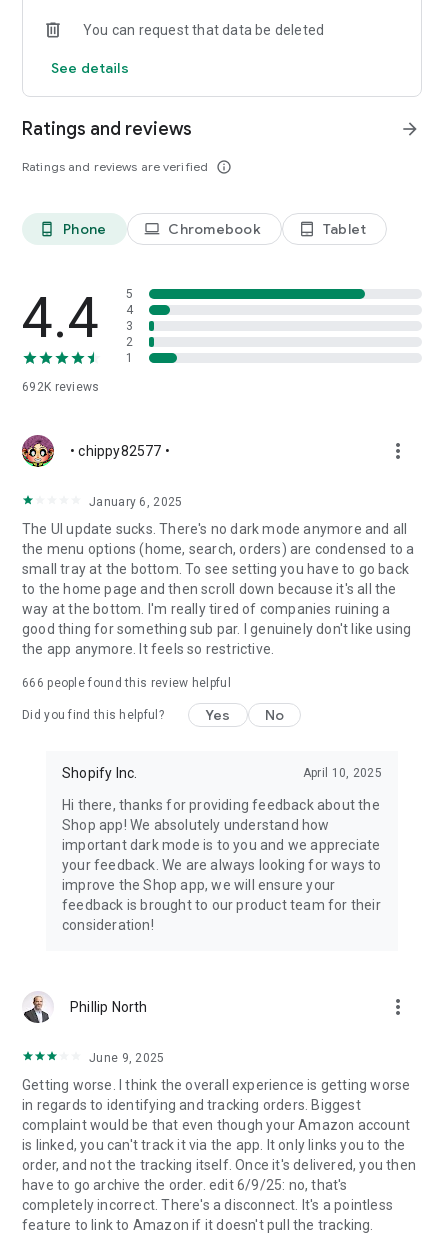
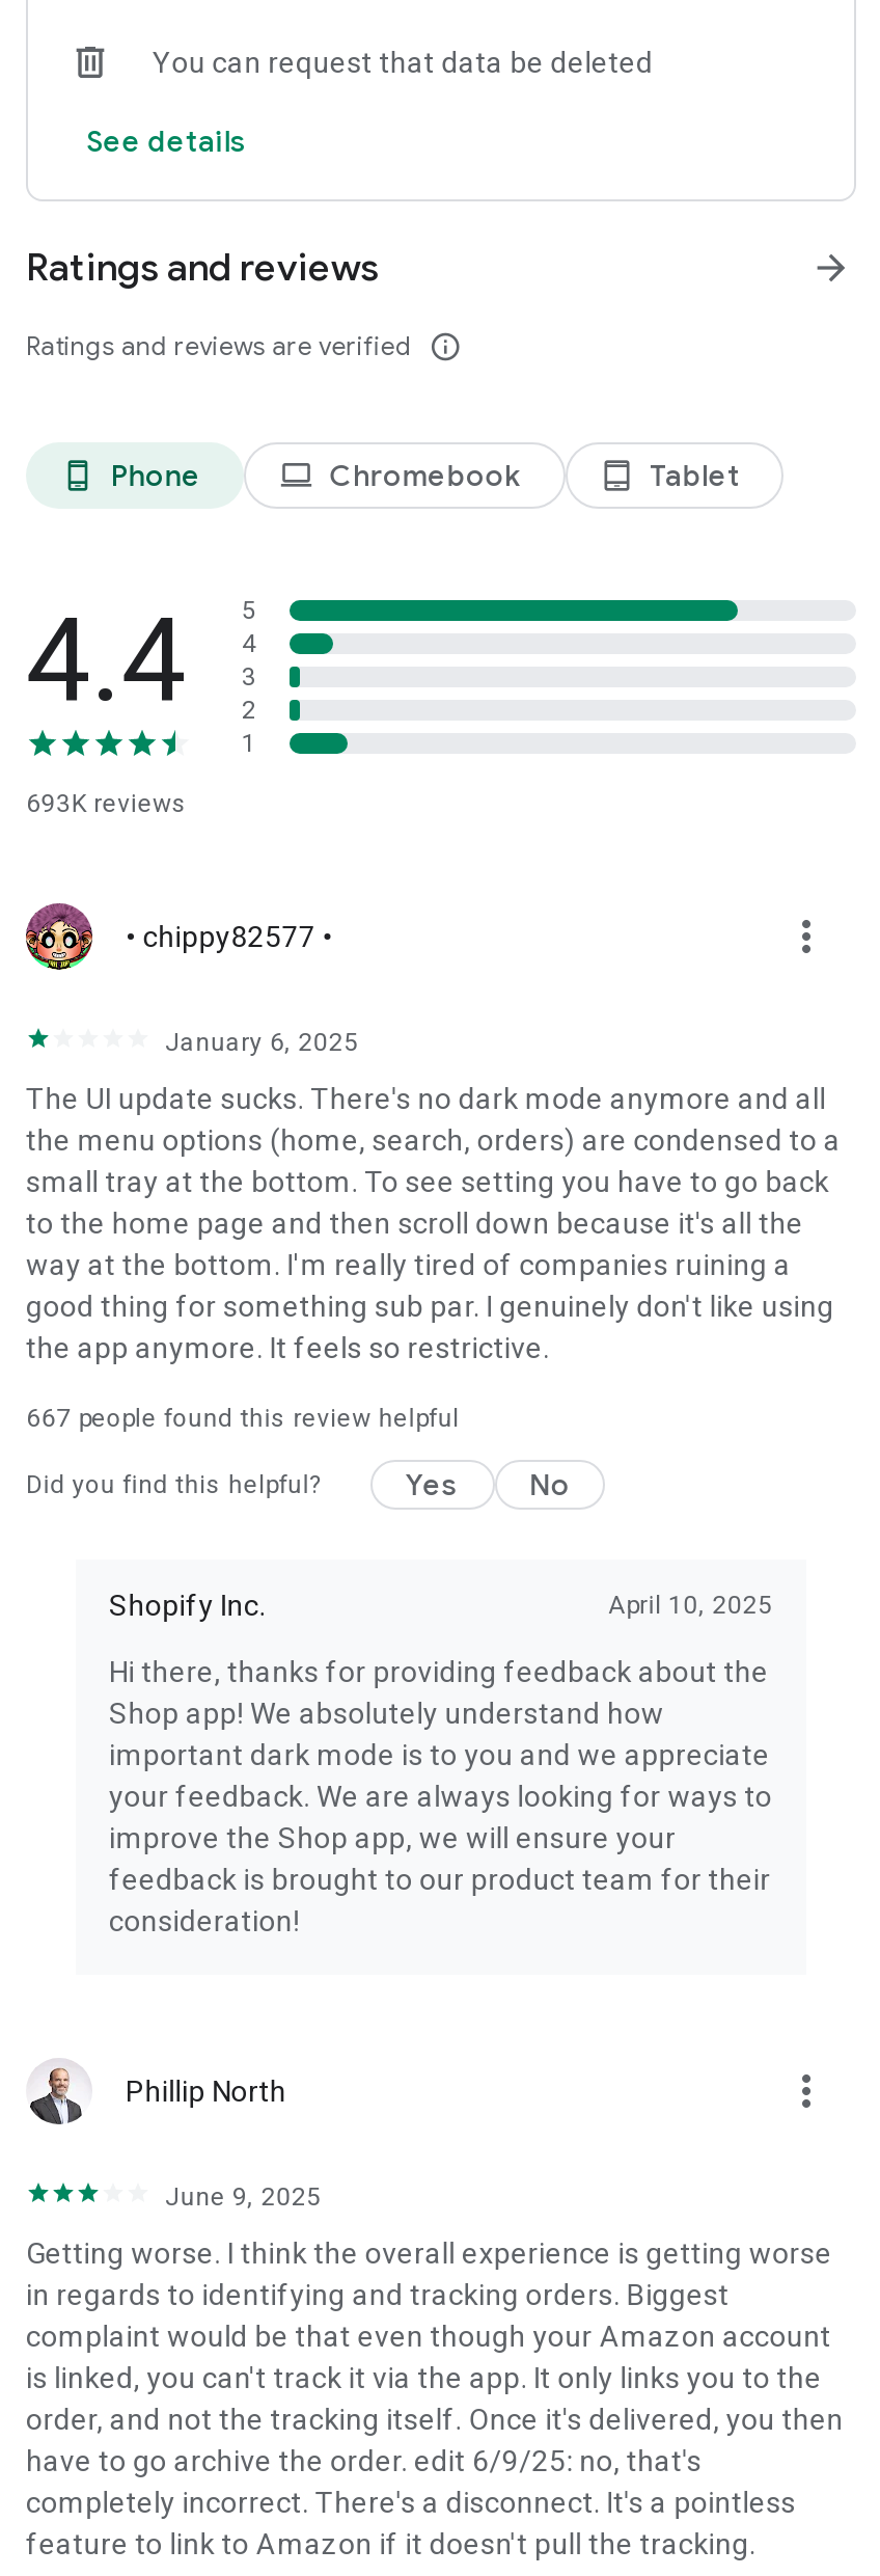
[22,380,100,394] 692K reviews -> [26,789,187,818] 693K reviews
[22,676,231,690] 666 people found this review helpful -> [26,1404,459,1433] 667 people found this review helpful

